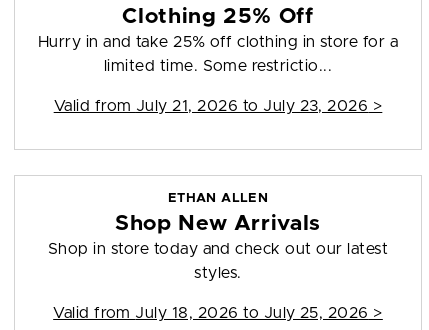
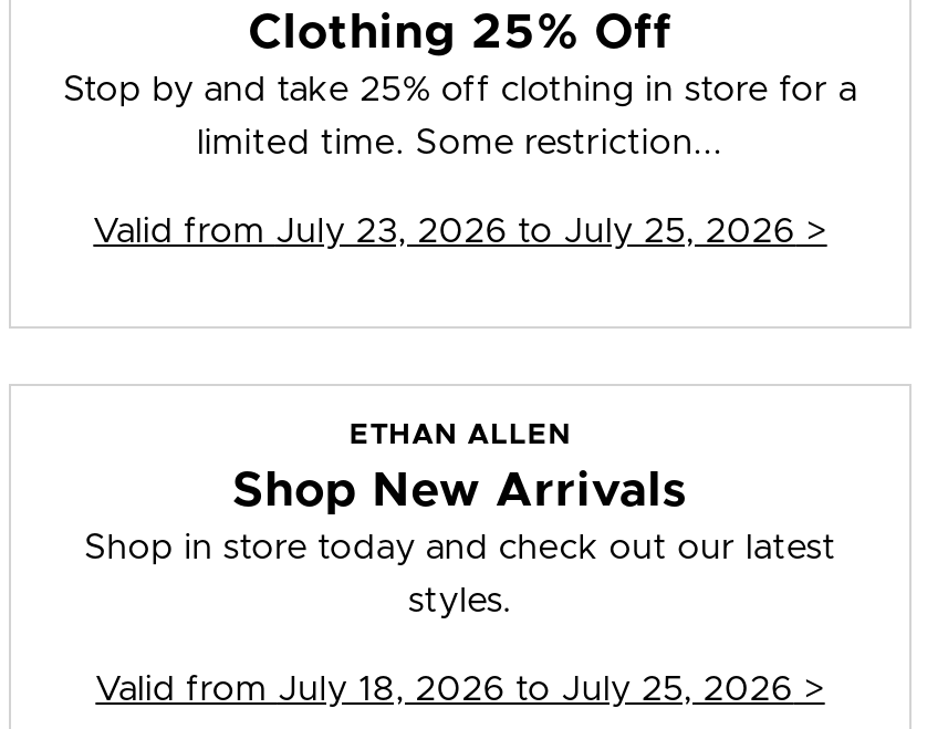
[38,34,398,50] Hurry in and take 25% off clothing in store for a -> [63,72,857,108] Stop by and take 25% off clothing in store for a
[104,58,332,74] limited time. Some restrictio... -> [197,125,723,161] limited time. Some restriction...
[54,98,382,114] Valid from July 21, 2026 to July 23, 2026 > -> [93,214,827,249] Valid from July 23, 2026 to July 25, 2026 >

